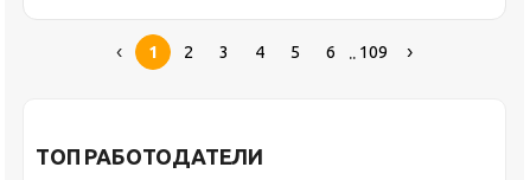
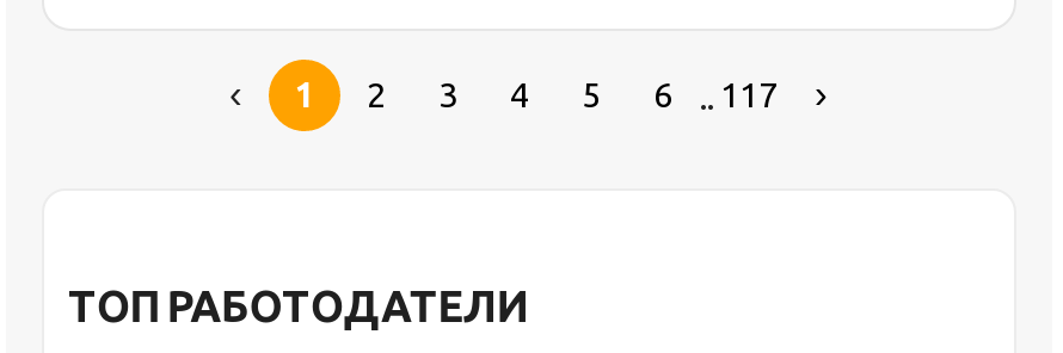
[148,41,388,63] 1 2 3 4 5 6 .. 109 -> [295,74,778,117] 1 2 3 4 5 6 .. 117

